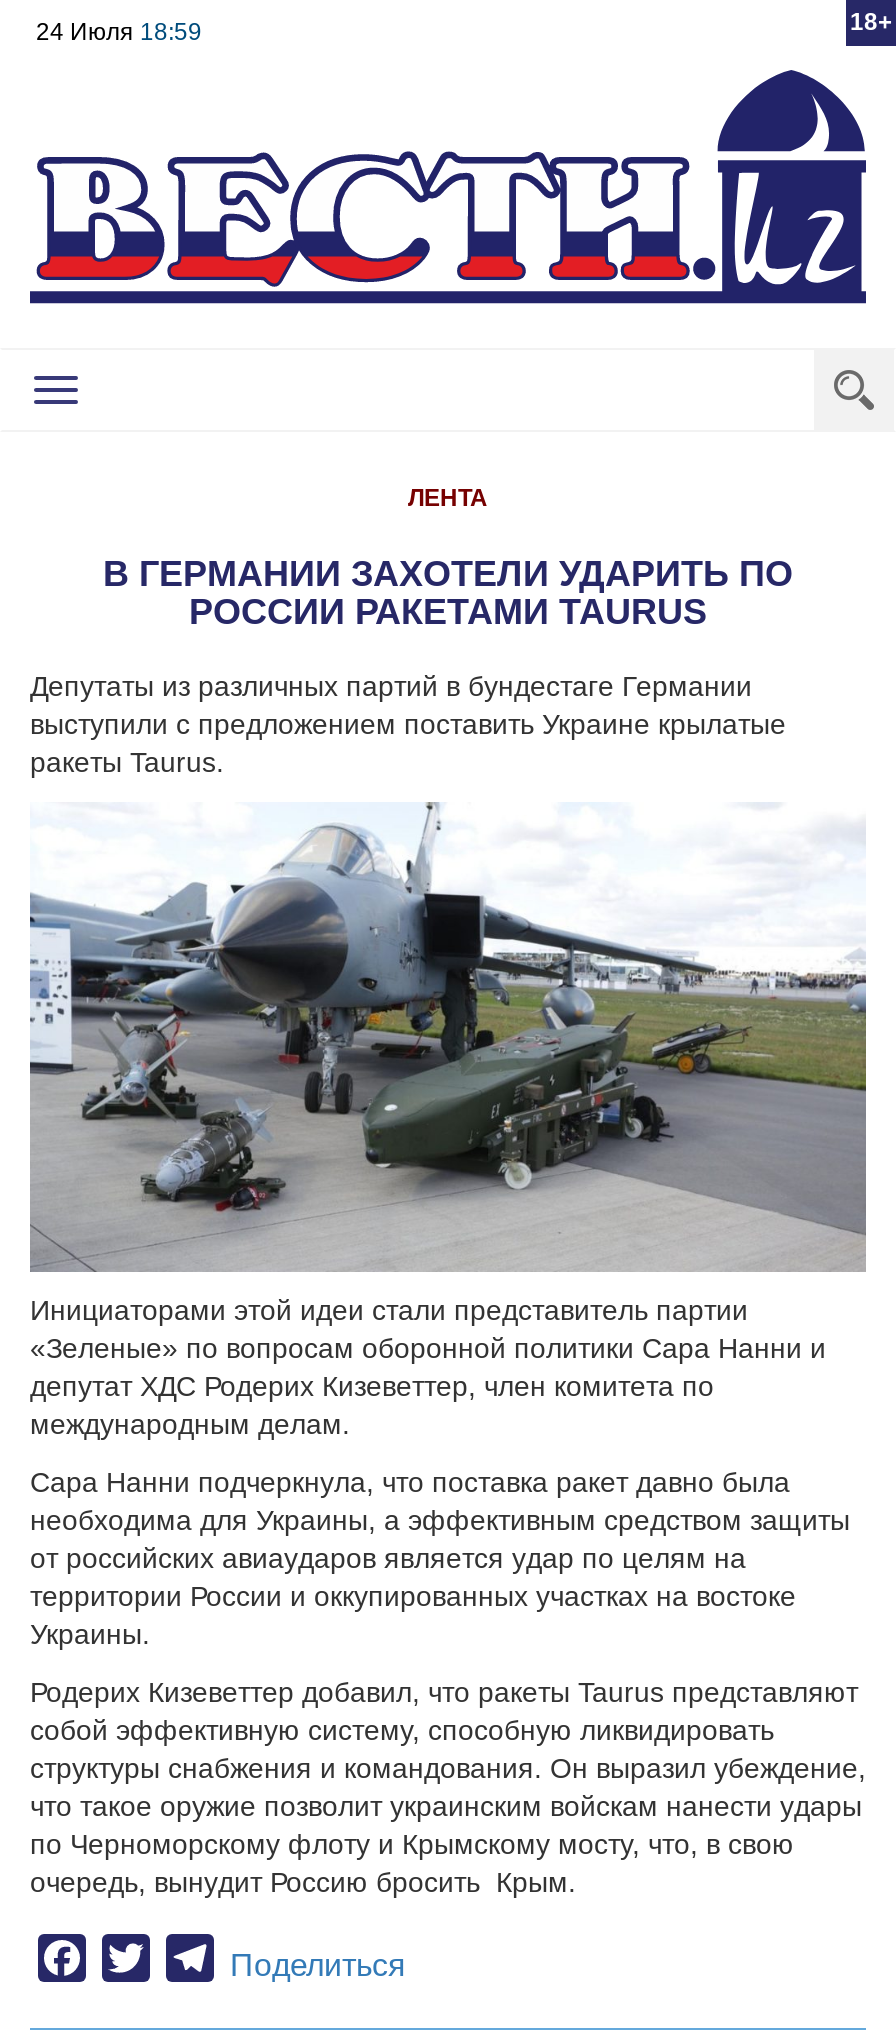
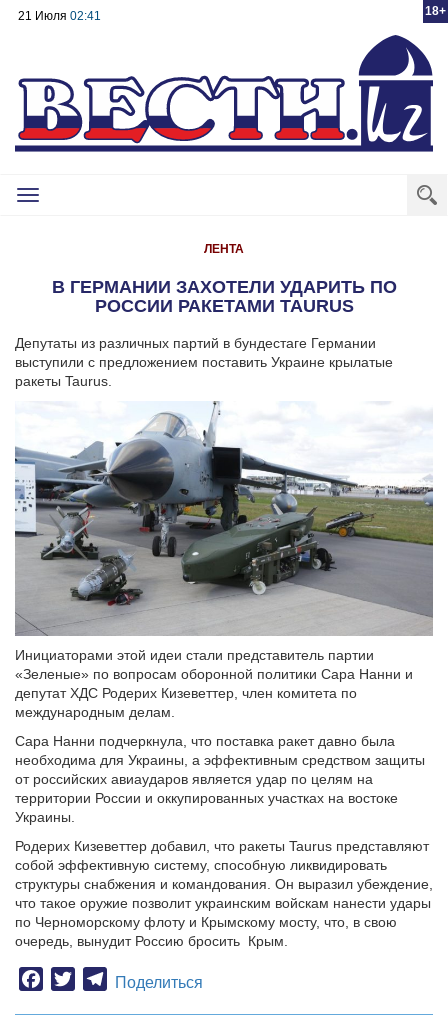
[36,18,202,46] 24 Июля 18:59 -> [18,9,101,23] 21 Июля 02:41

